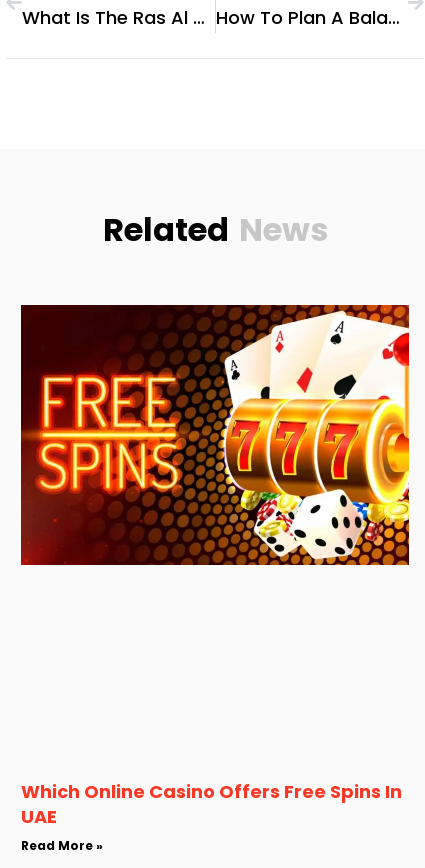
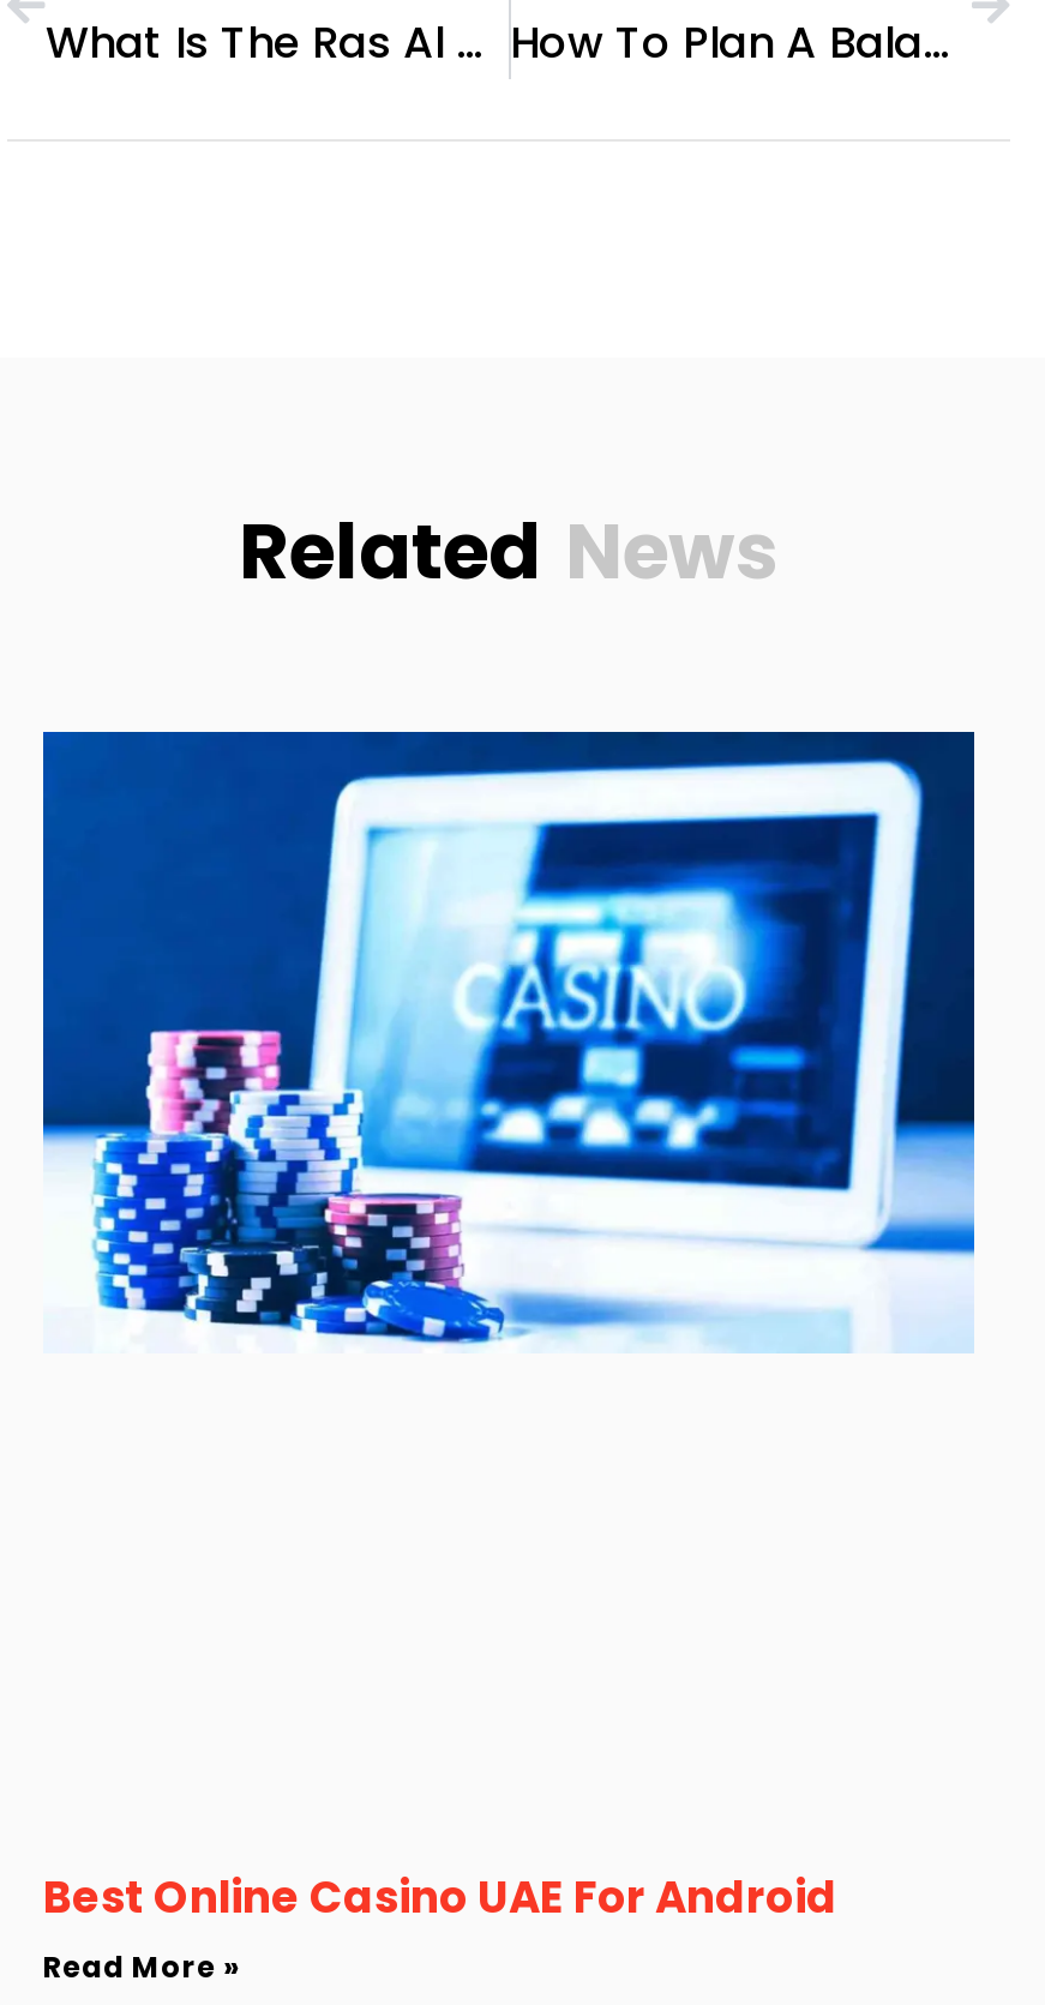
[20,304,410,566] [image] -> [41,730,977,1353] [image]
[21,778,402,828] Which Online Casino Offers Free Spins In | UAE -> [43,1868,837,1928] Best Online Casino UAE For Android

